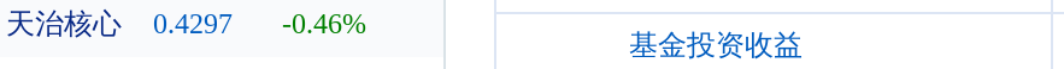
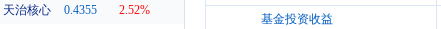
[153,7,233,40] 0.4297 -> [63,3,96,17] 0.4355
[282,7,366,40] -0.46% -> [119,3,150,17] 2.52%

